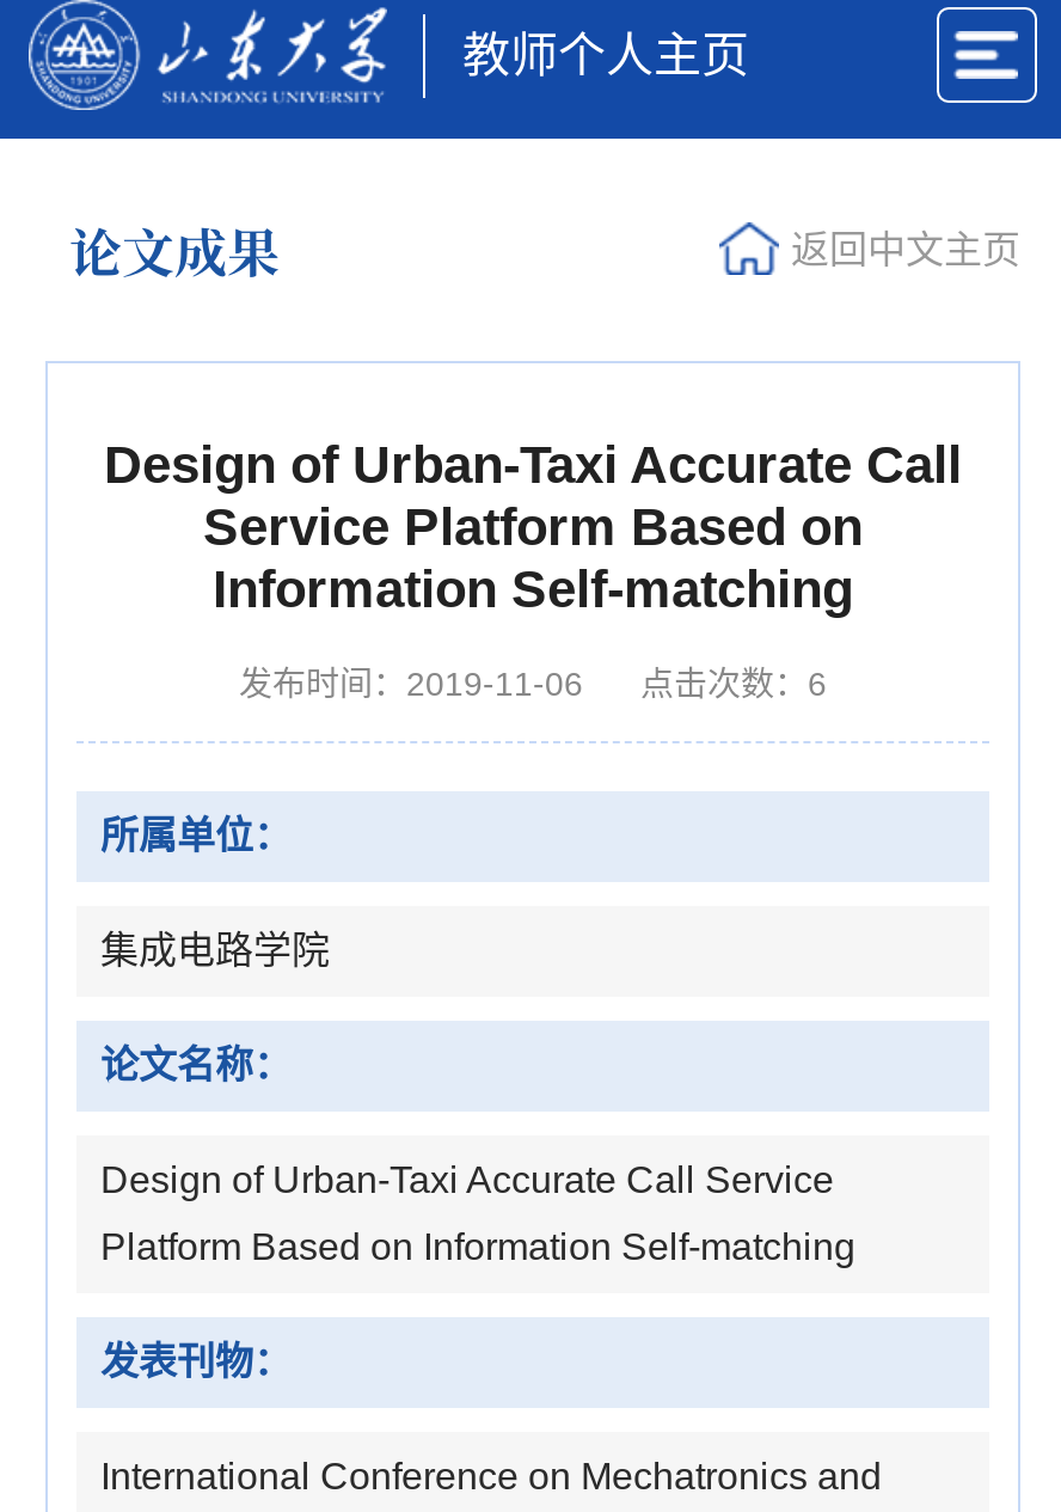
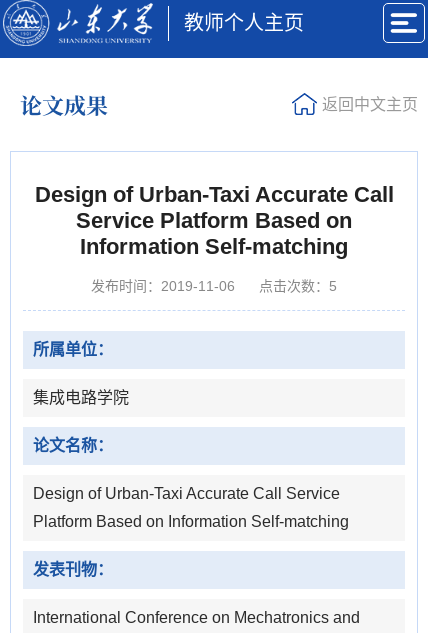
[239,665,827,703] 发布时间：2019-11-06 点击次数：6 -> [91,278,337,294] 发布时间：2019-11-06 点击次数：5

